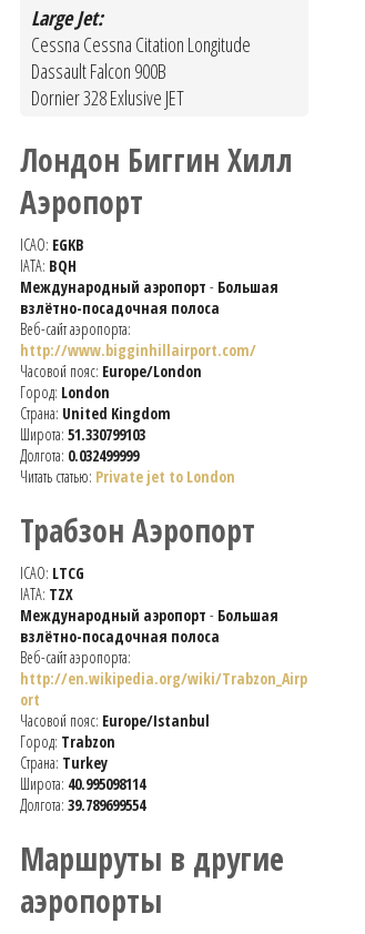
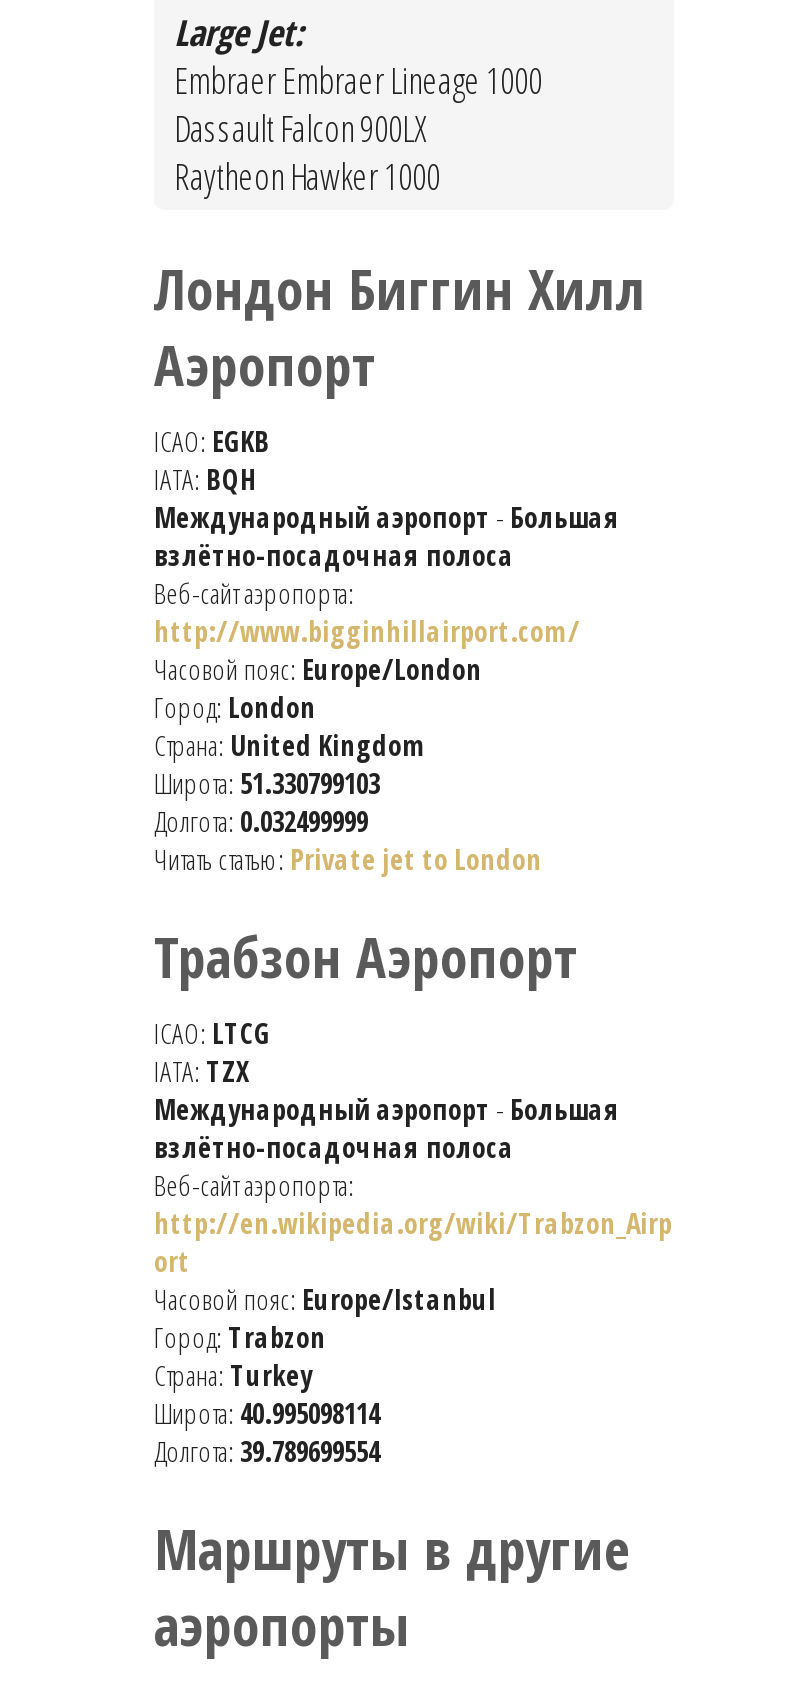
[31,32,251,111] Cessna Cessna Citation Longitude | Dassault Falcon 900B | Dornier 328 Exlusive JET -> [174,57,542,201] Embraer Embraer Lineage 1000 | Dassault Falcon 900LX | Raytheon Hawker 1000

